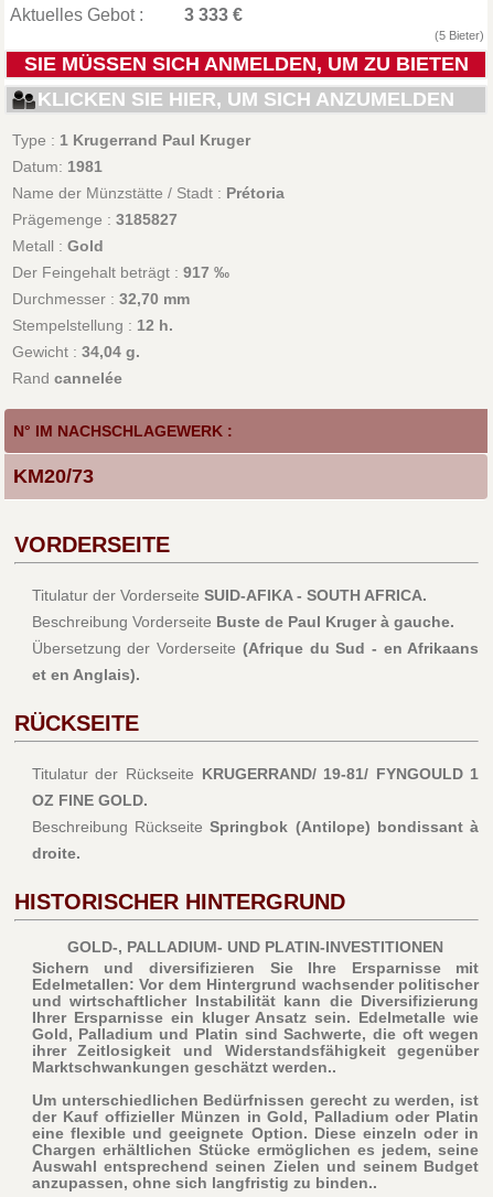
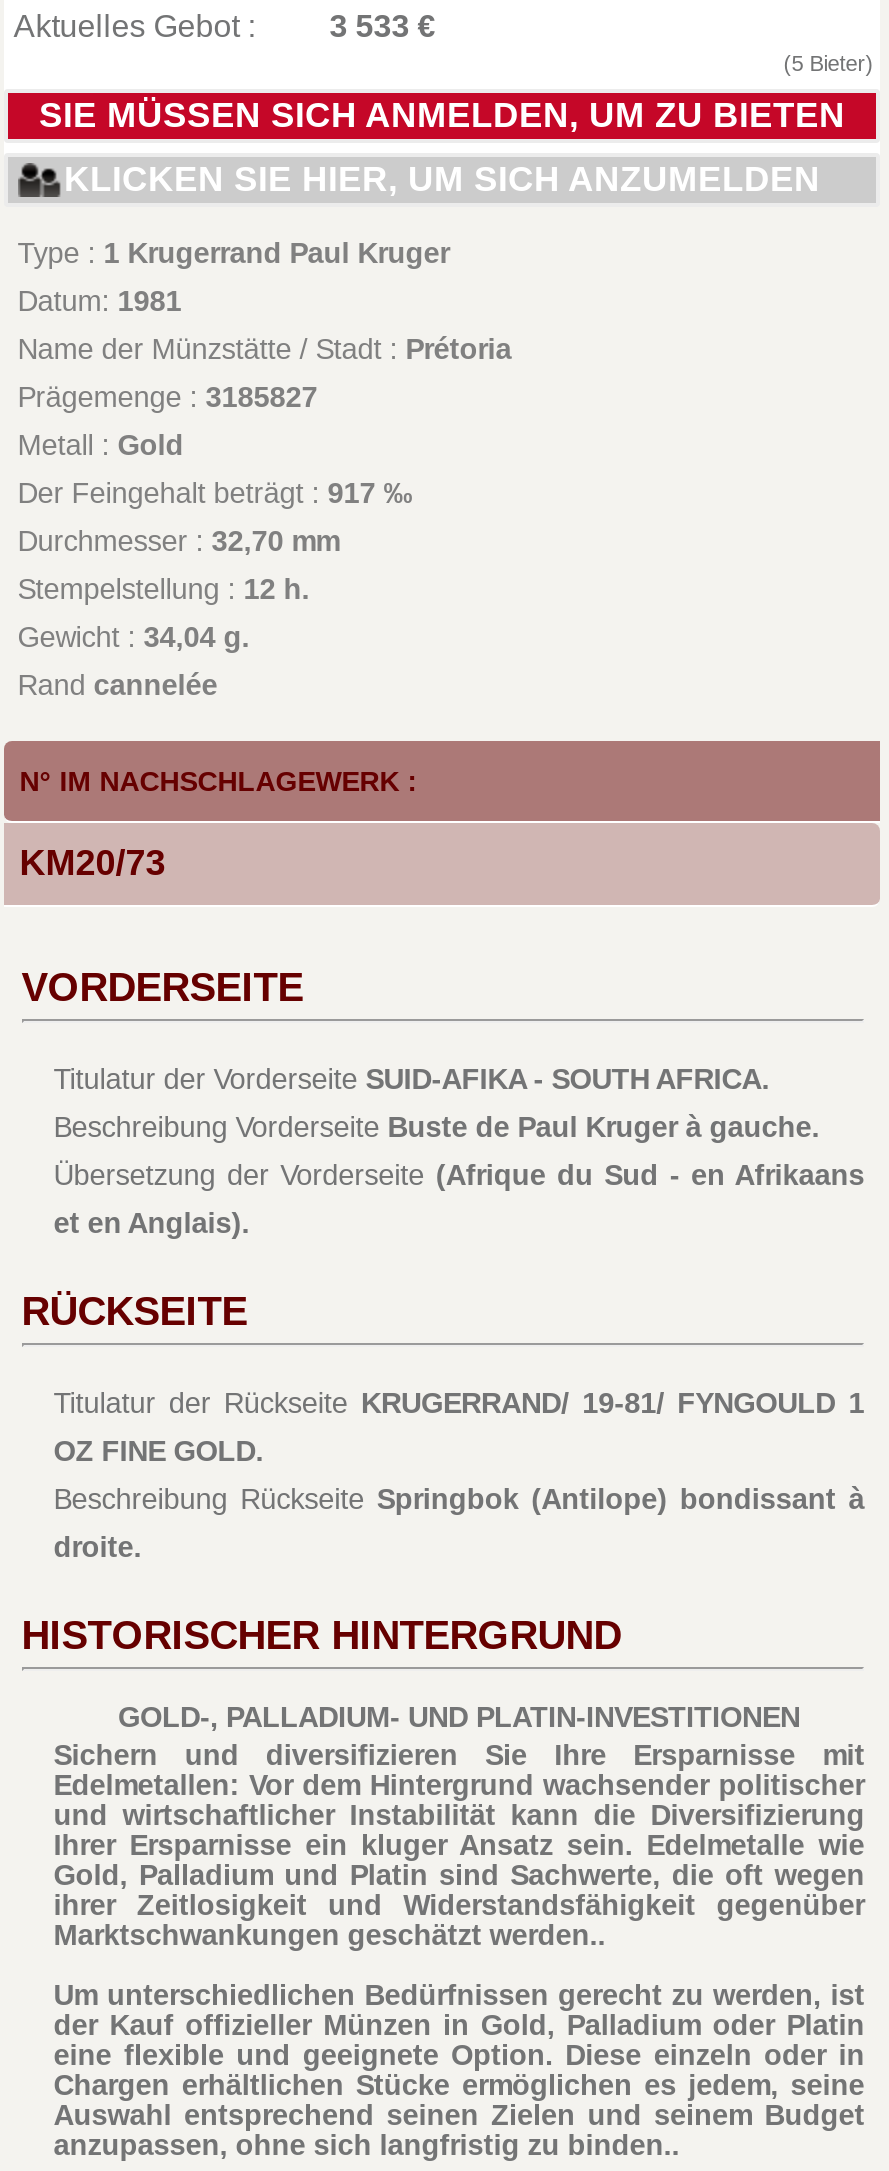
[184,5,242,24] 3 333 € -> [330,8,436,42] 3 533 €

